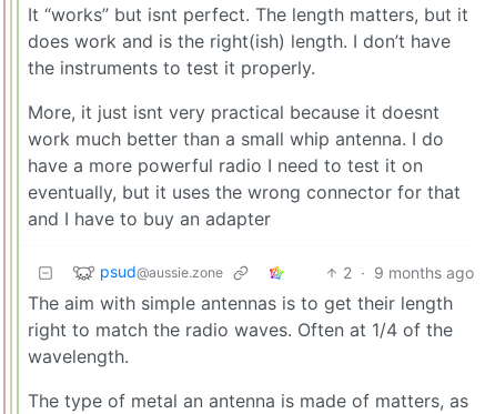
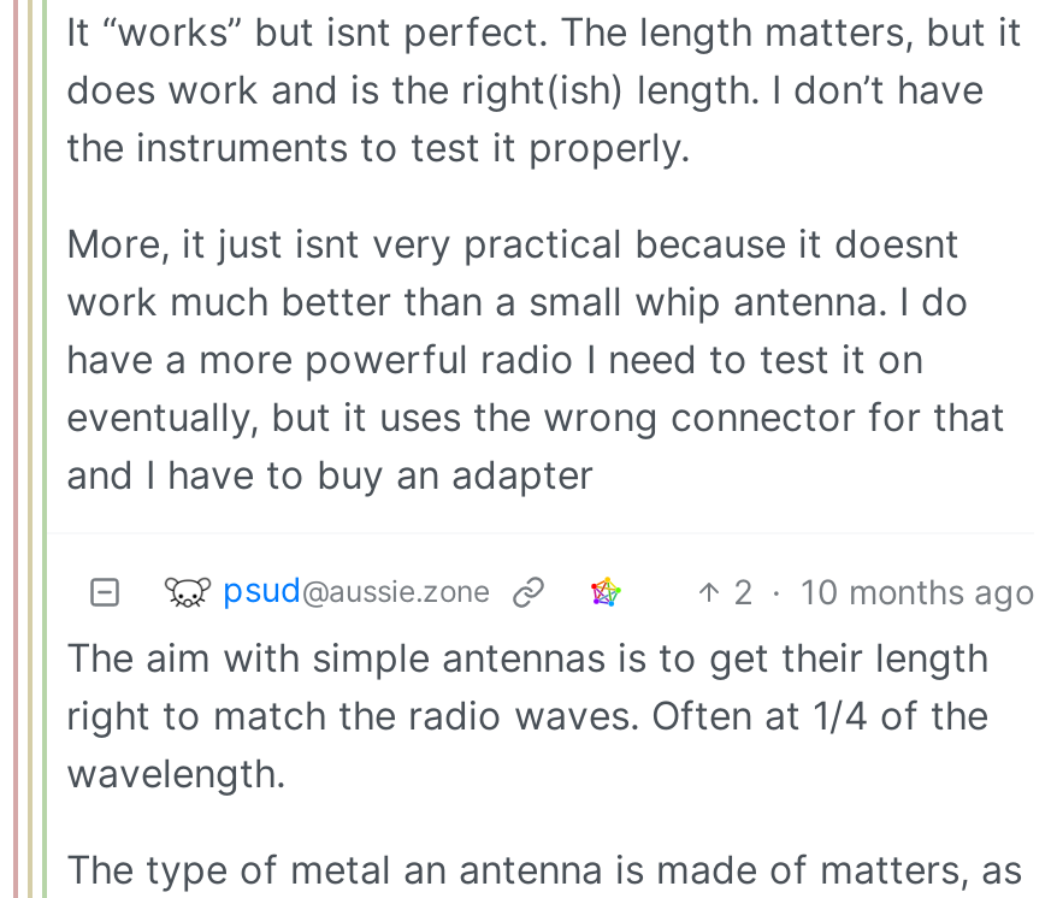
[343,262,474,281] 2 · 9 months ago -> [733,569,1034,610] 2 · 10 months ago

